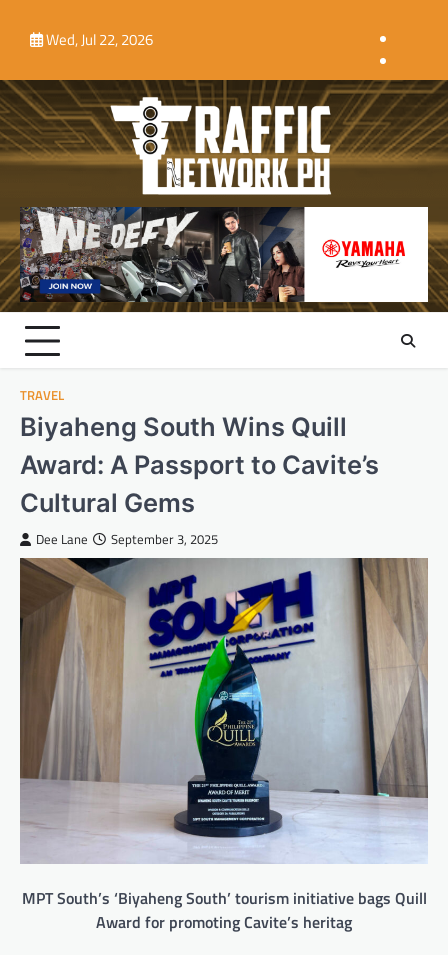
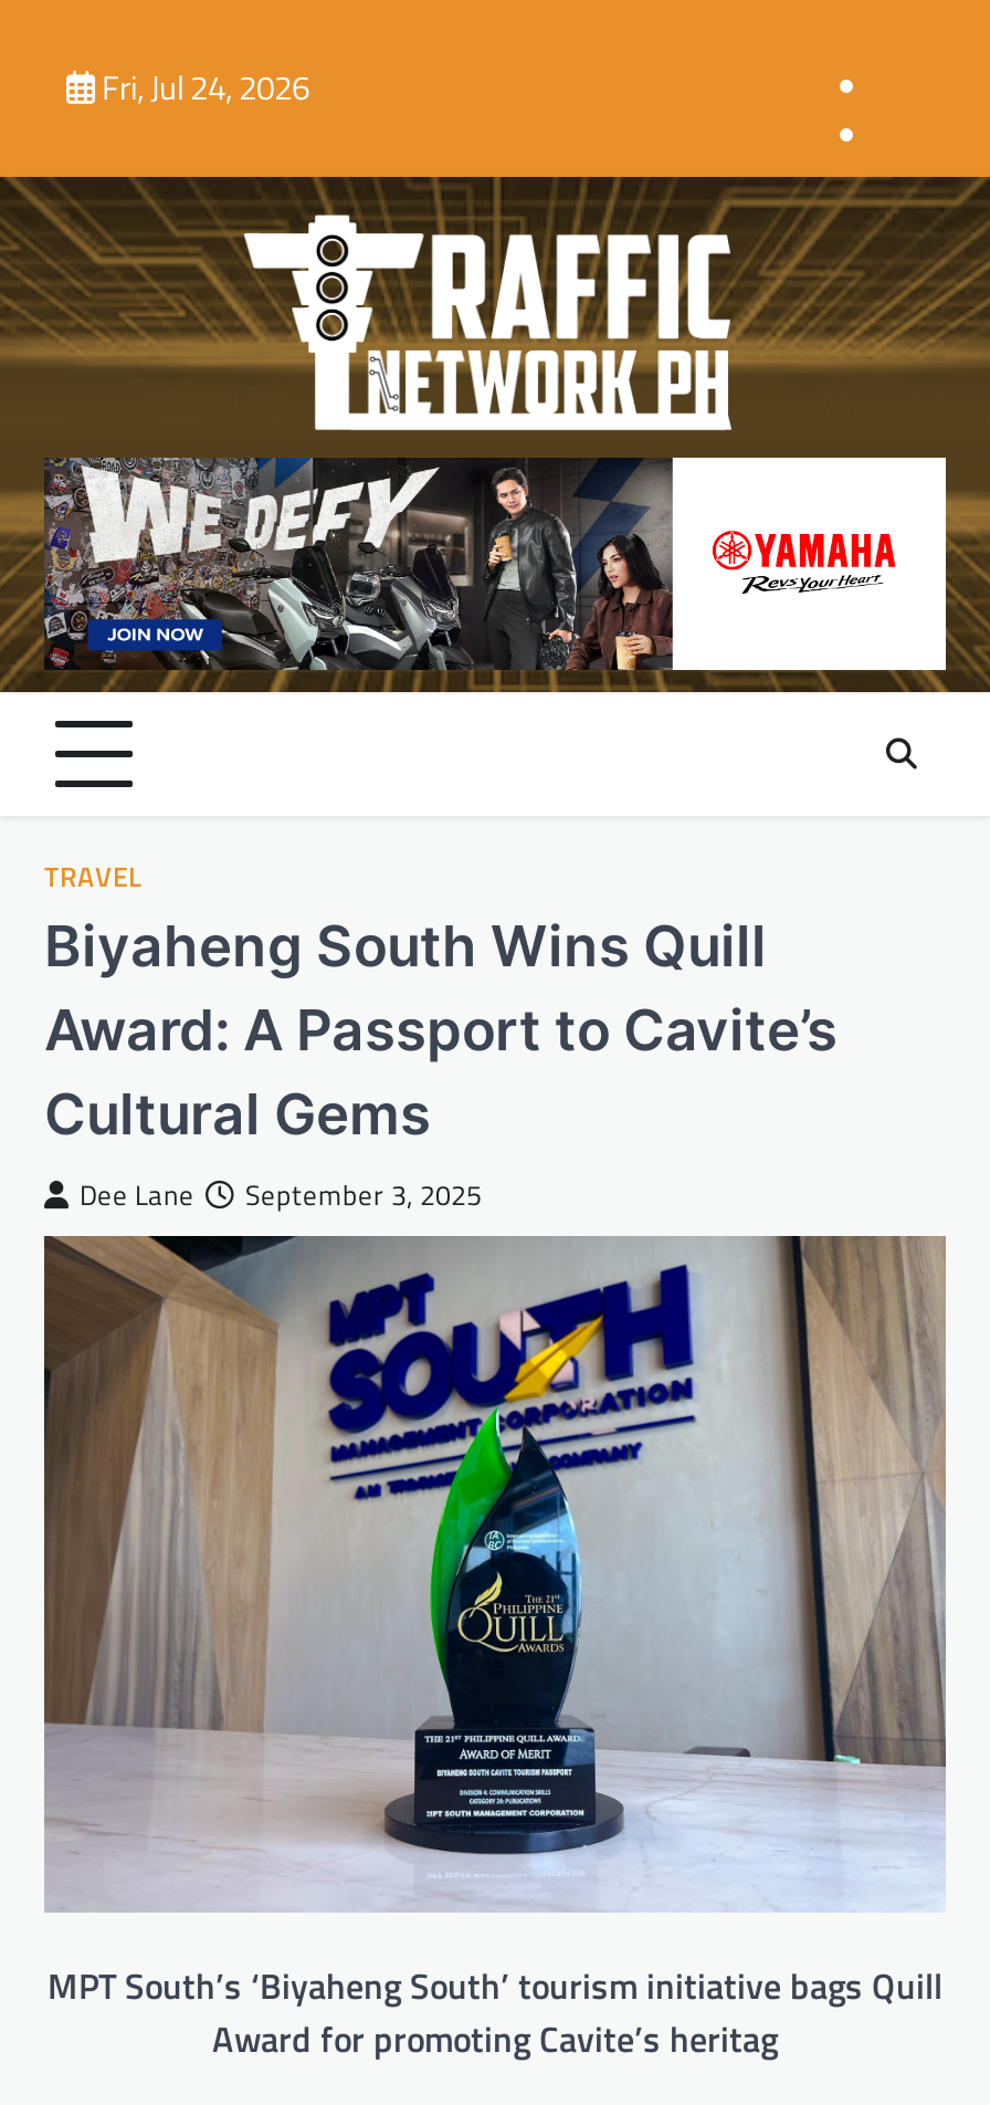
[46,28,153,51] Wed, Jul 22, 2026 -> [102,62,309,113] Fri, Jul 24, 2026

